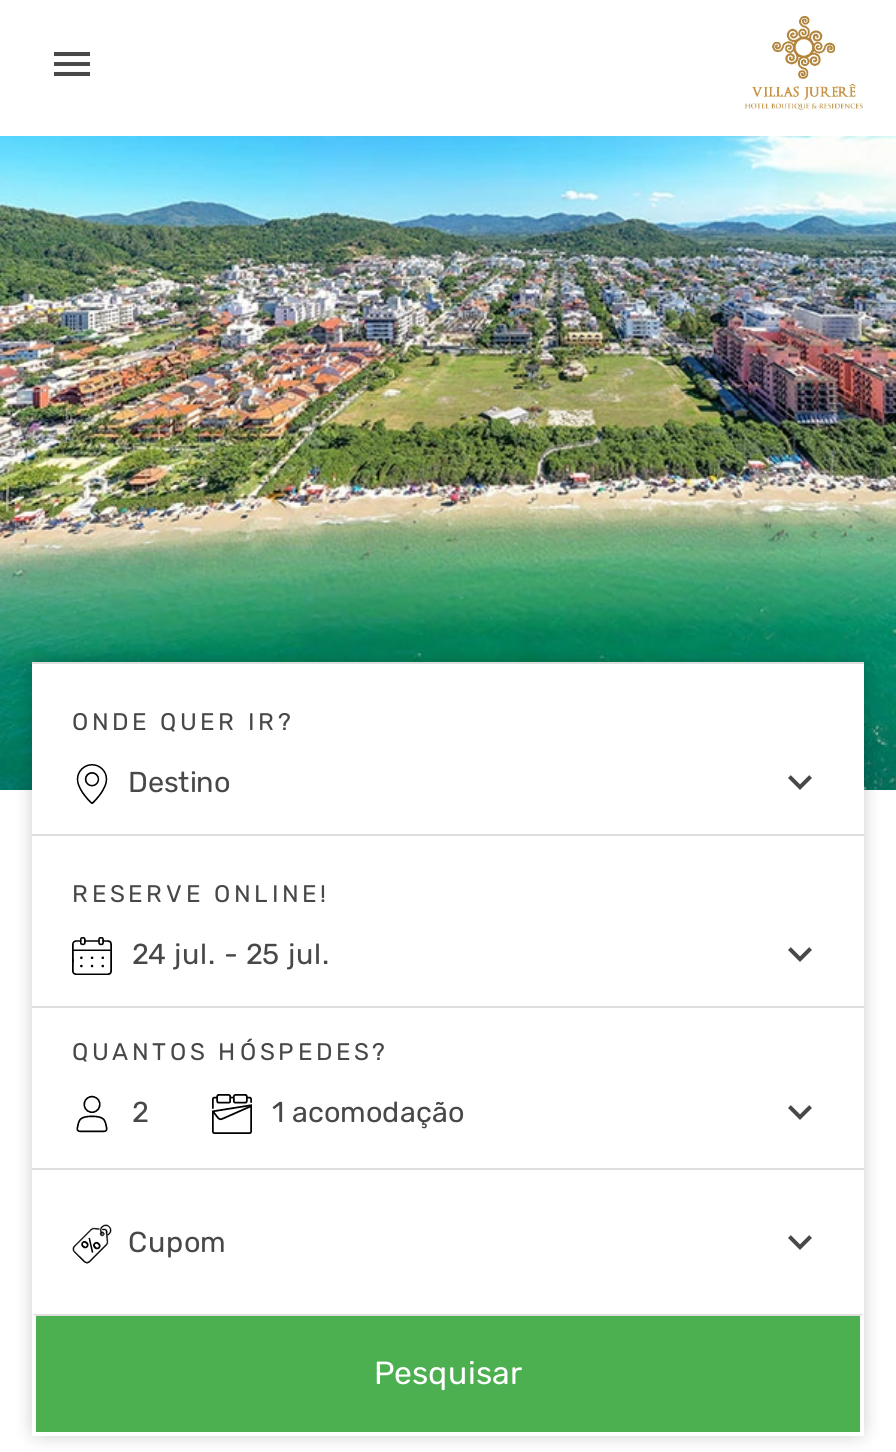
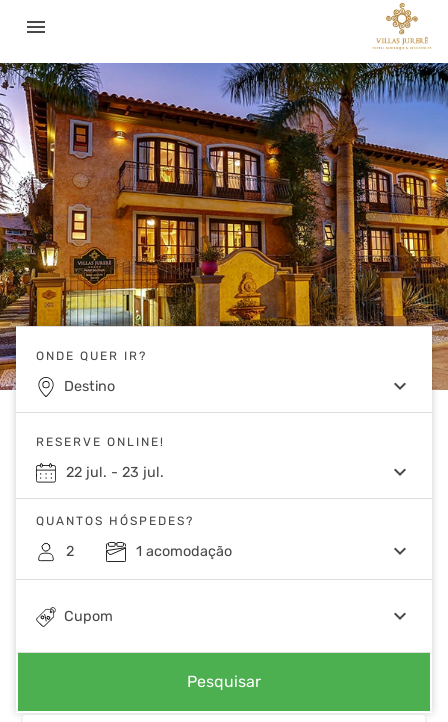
[6,134,890,792] [image] -> [3,62,445,391] [image]
[132,937,330,971] 24 jul. - 25 jul. -> [66,463,164,480] 22 jul. - 23 jul.

